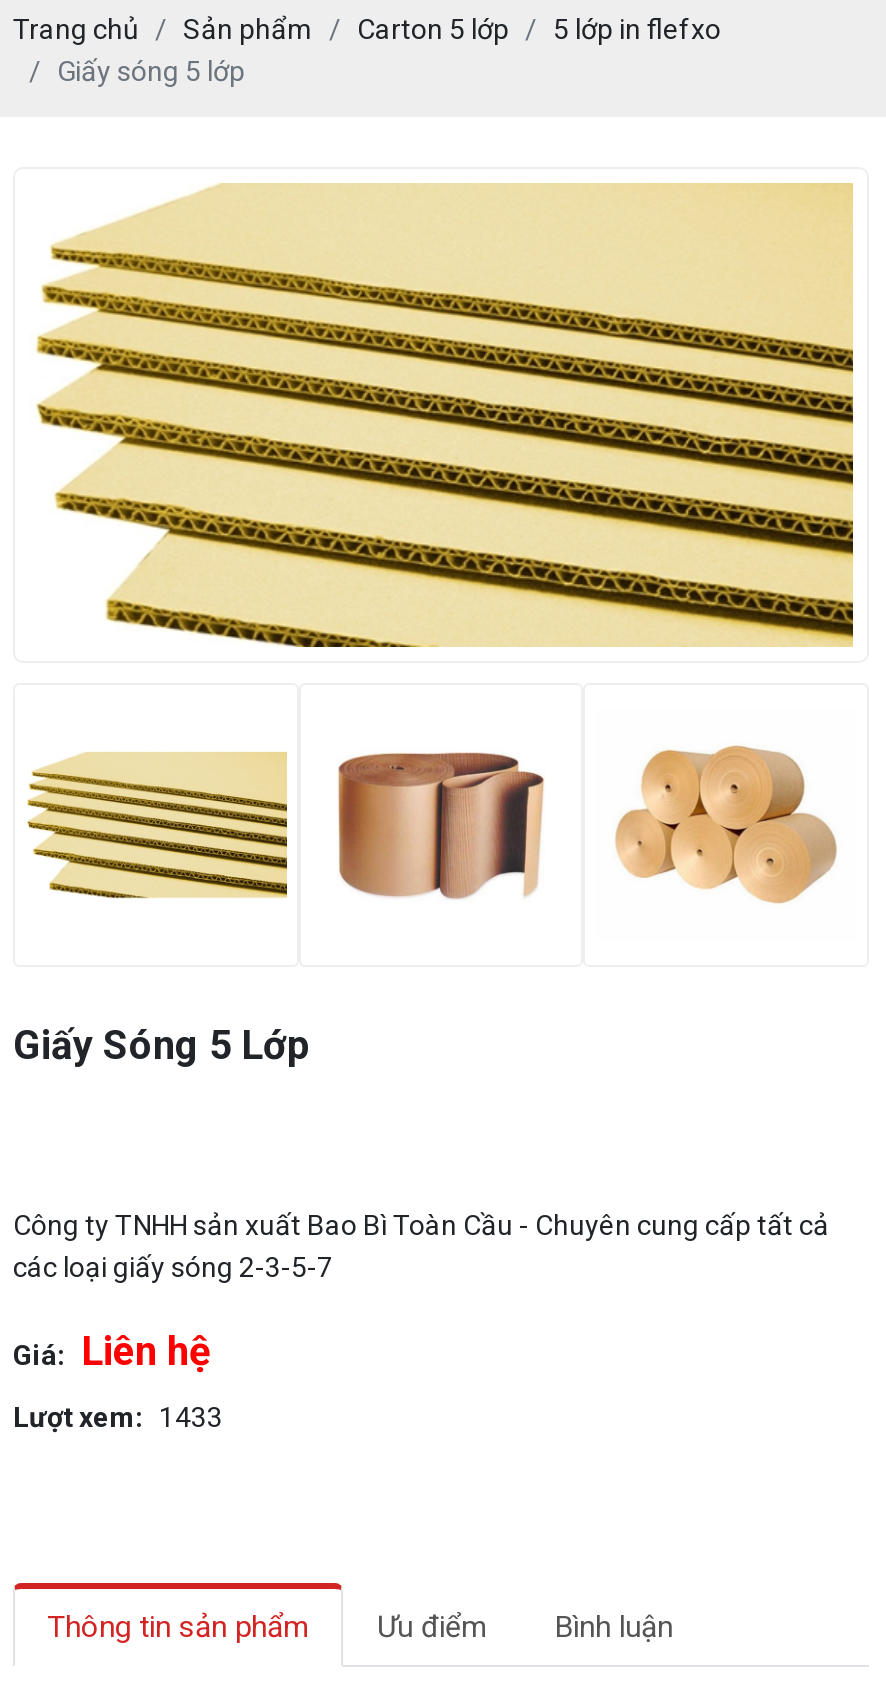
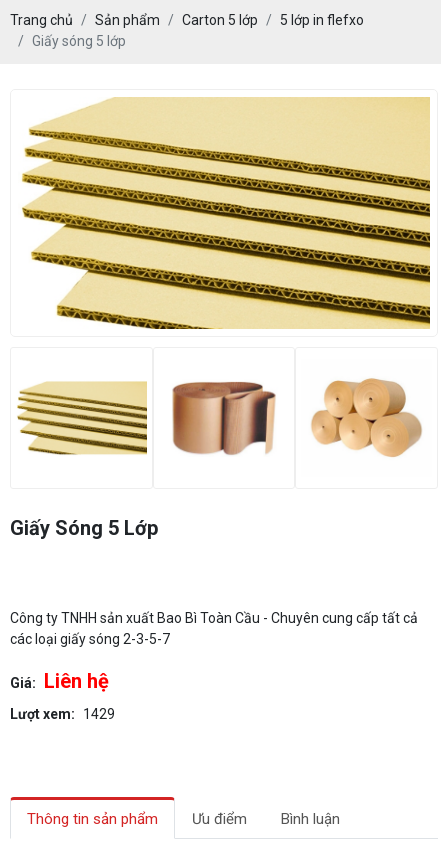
[13,1401,223,1433] Lượt xem: 1433 -> [10,706,115,722] Lượt xem: 1429

